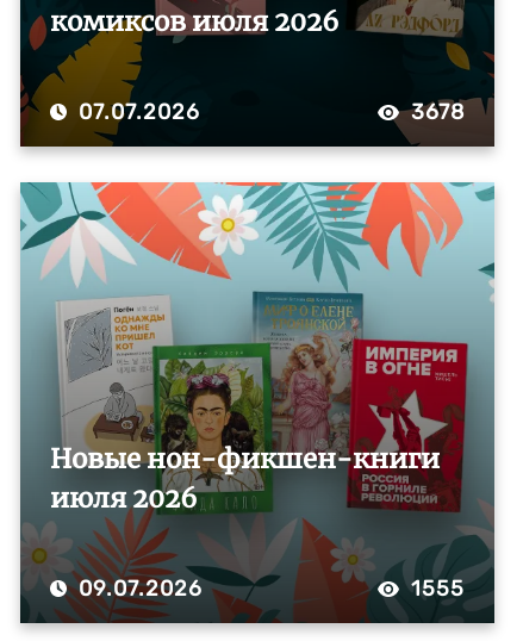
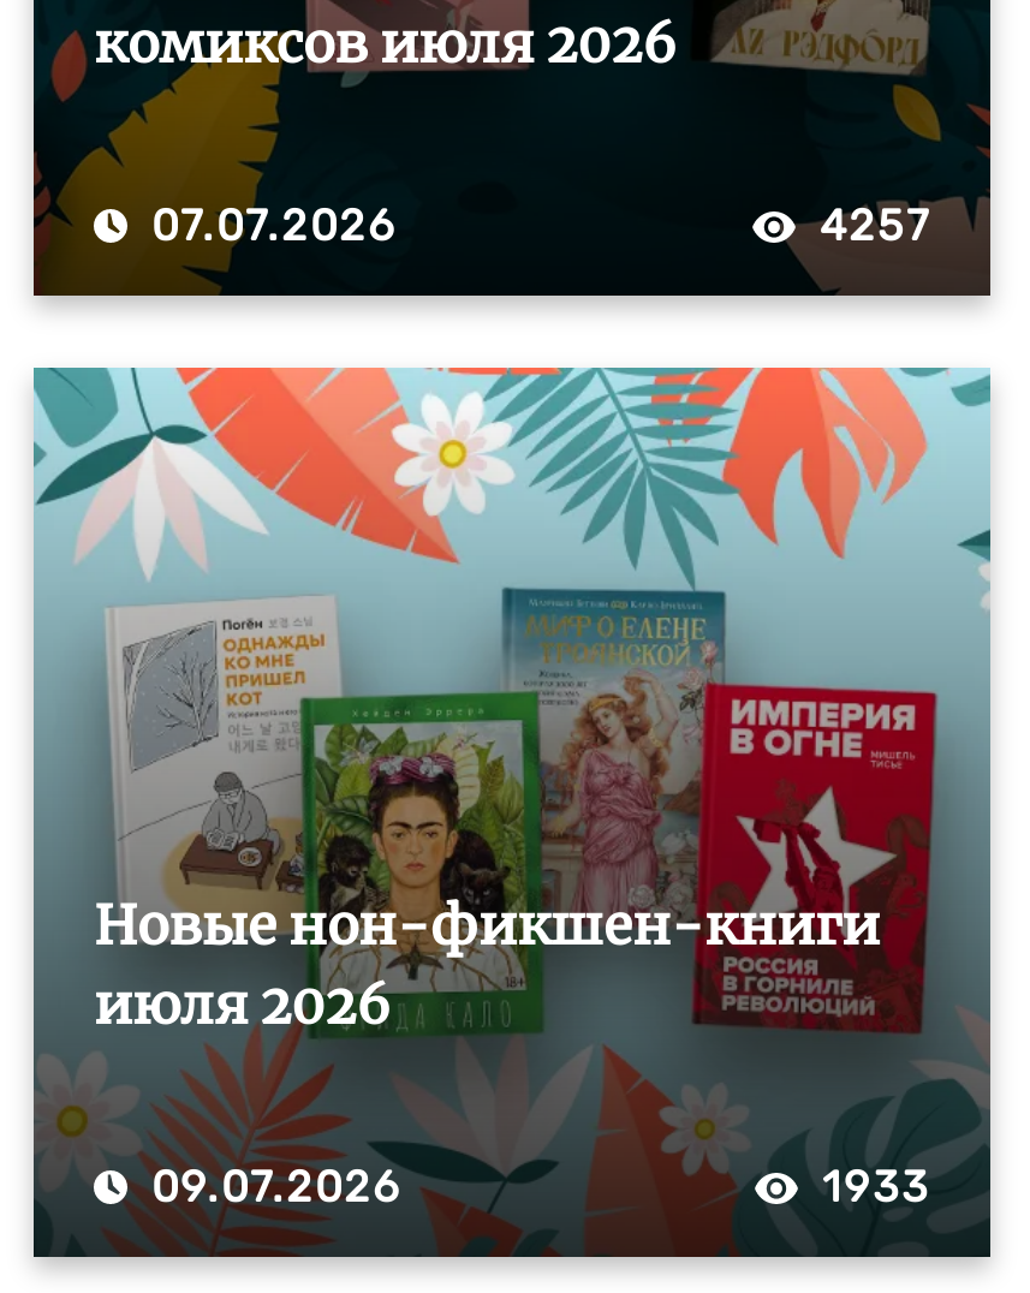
[411,99,465,125] 3678 -> [820,200,930,253] 4257
[411,576,465,602] 1555 -> [822,1162,930,1214] 1933

